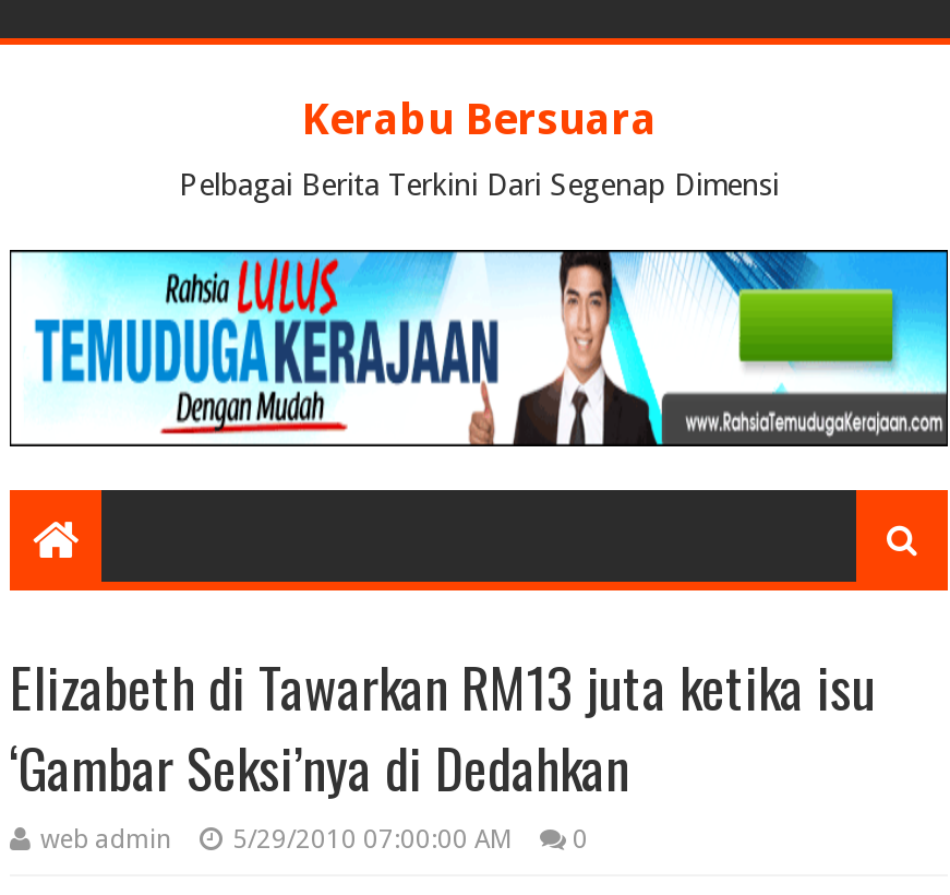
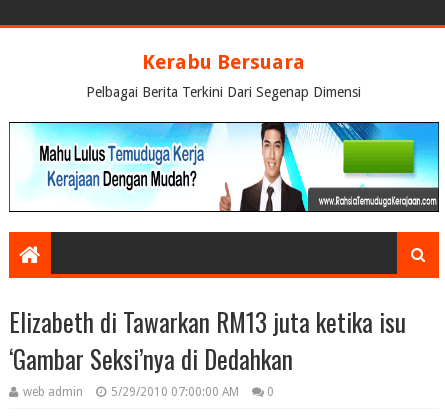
[32,256,501,435] [image] -> [20,127,233,206] [image]

